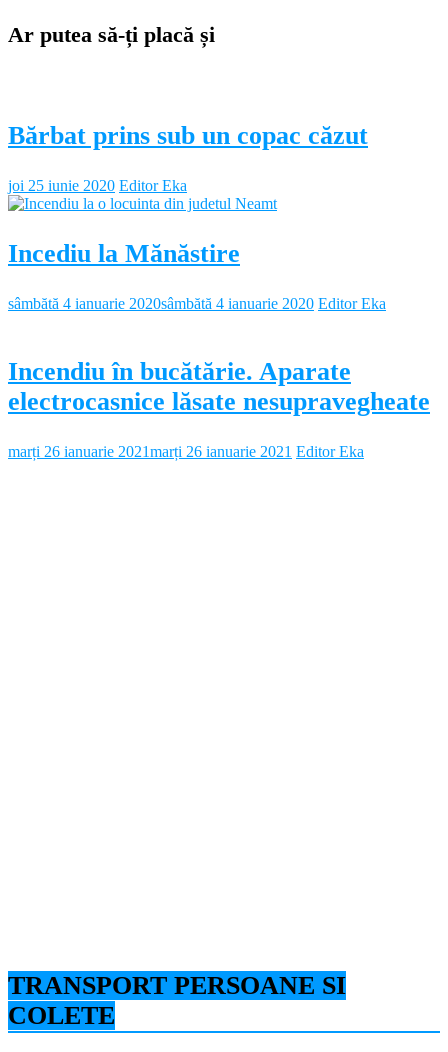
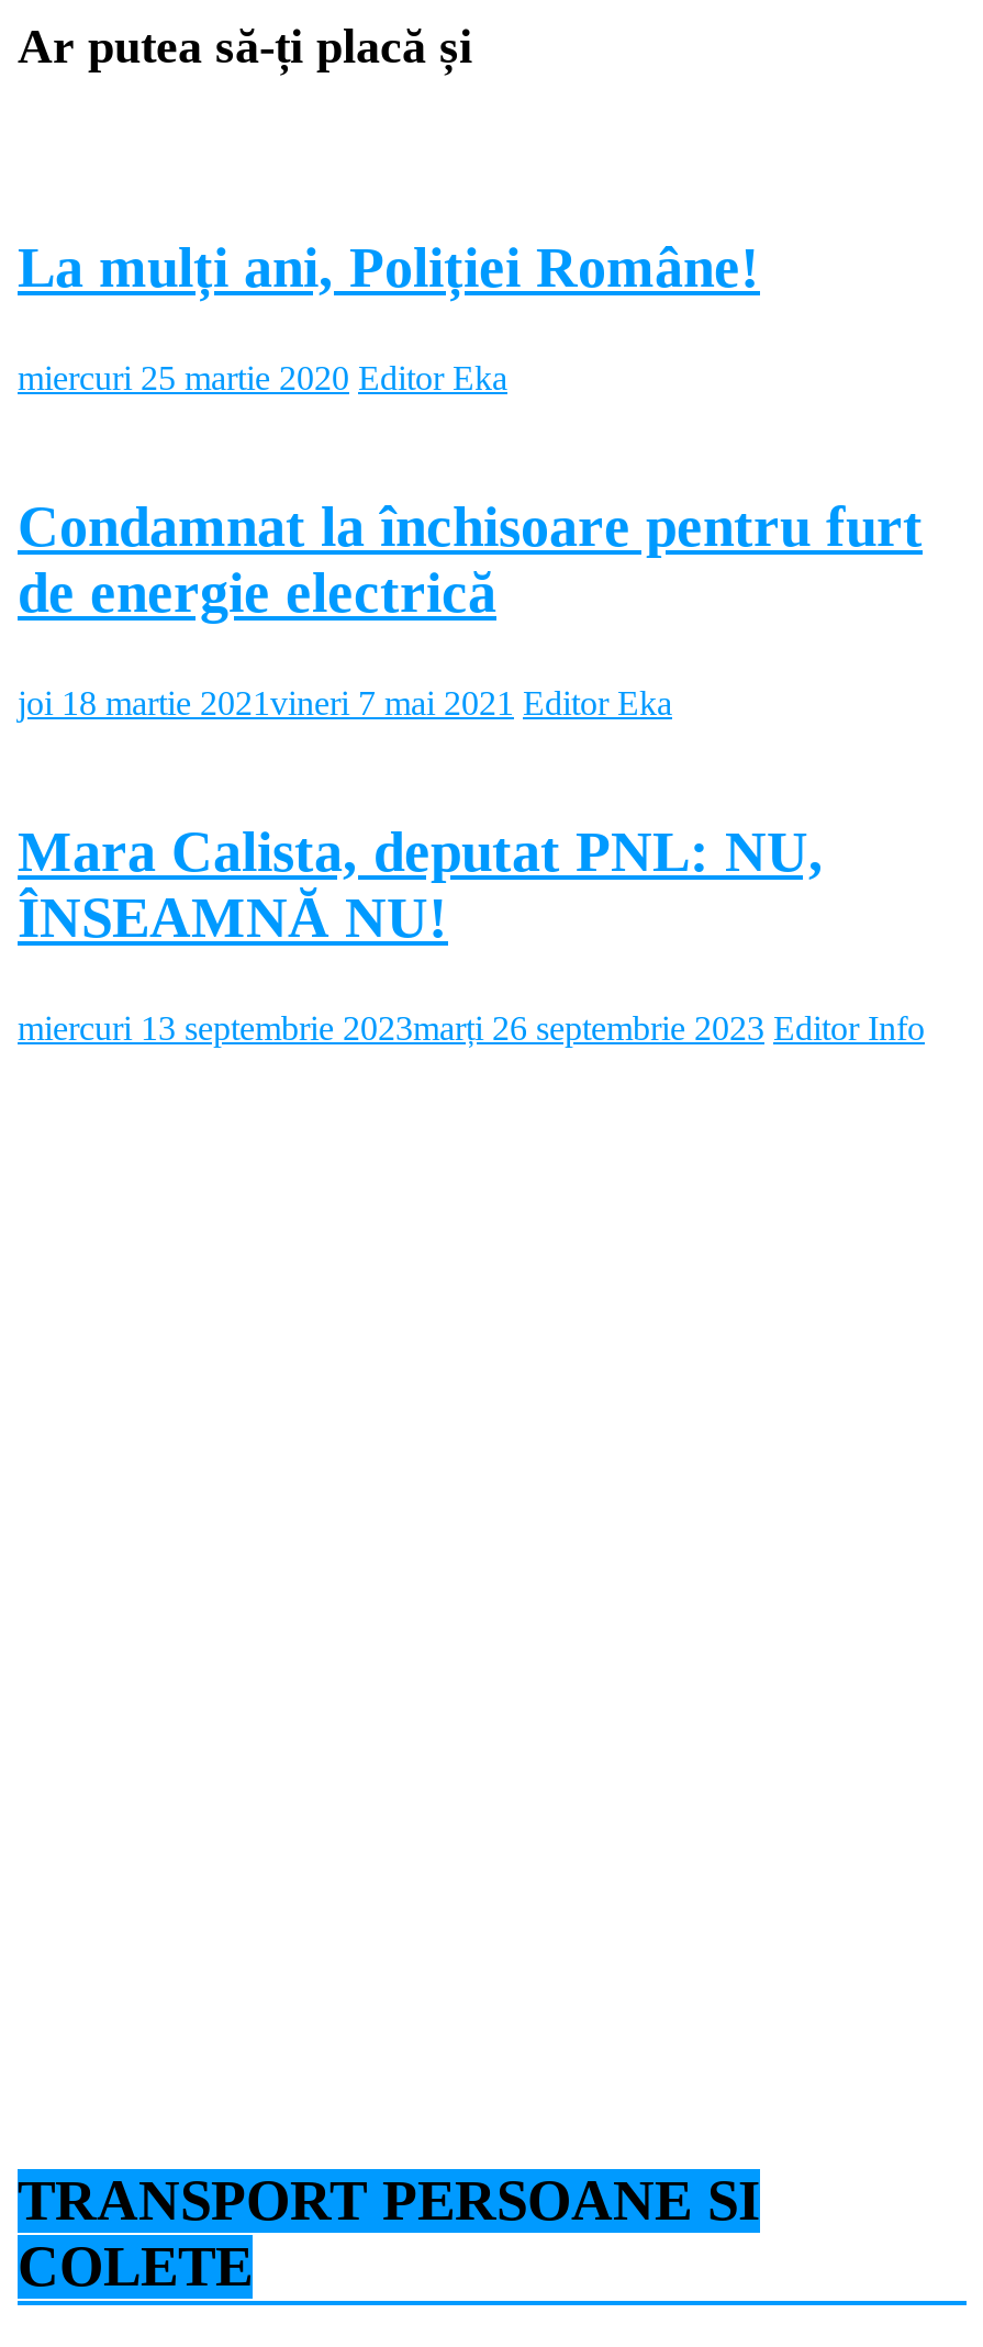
[8,121,368,150] Bărbat prins sub un copac căzut -> [18,236,760,300] La mulți ani, Poliției Române!
[8,177,187,194] joi 25 iunie 2020 Editor Eka -> [18,359,507,396] miercuri 25 martie 2020 Editor Eka
[8,239,240,268] Incediu la Mănăstire -> [18,495,923,625] Condamnat la închisoare pentru furt | de energie electrică
[8,295,386,312] sâmbătă 4 ianuarie 2020 sâmbătă 4 ianuarie 2020 Editor Eka -> [18,684,672,721] joi 18 martie 2021 vineri 7 mai 2021 Editor Eka
[8,357,430,416] Incendiu în bucătărie. Aparate | electrocasnice lăsate nesupravegheate -> [18,820,824,950] Mara Calista, deputat PNL: NU, | ÎNSEAMNĂ NU!
[8,443,364,460] marți 26 ianuarie 2021marți 26 ianuarie 2021 Editor Eka -> [18,1009,925,1046] miercuri 13 septembrie 2023marți 26 septembrie 2023 Editor Info

